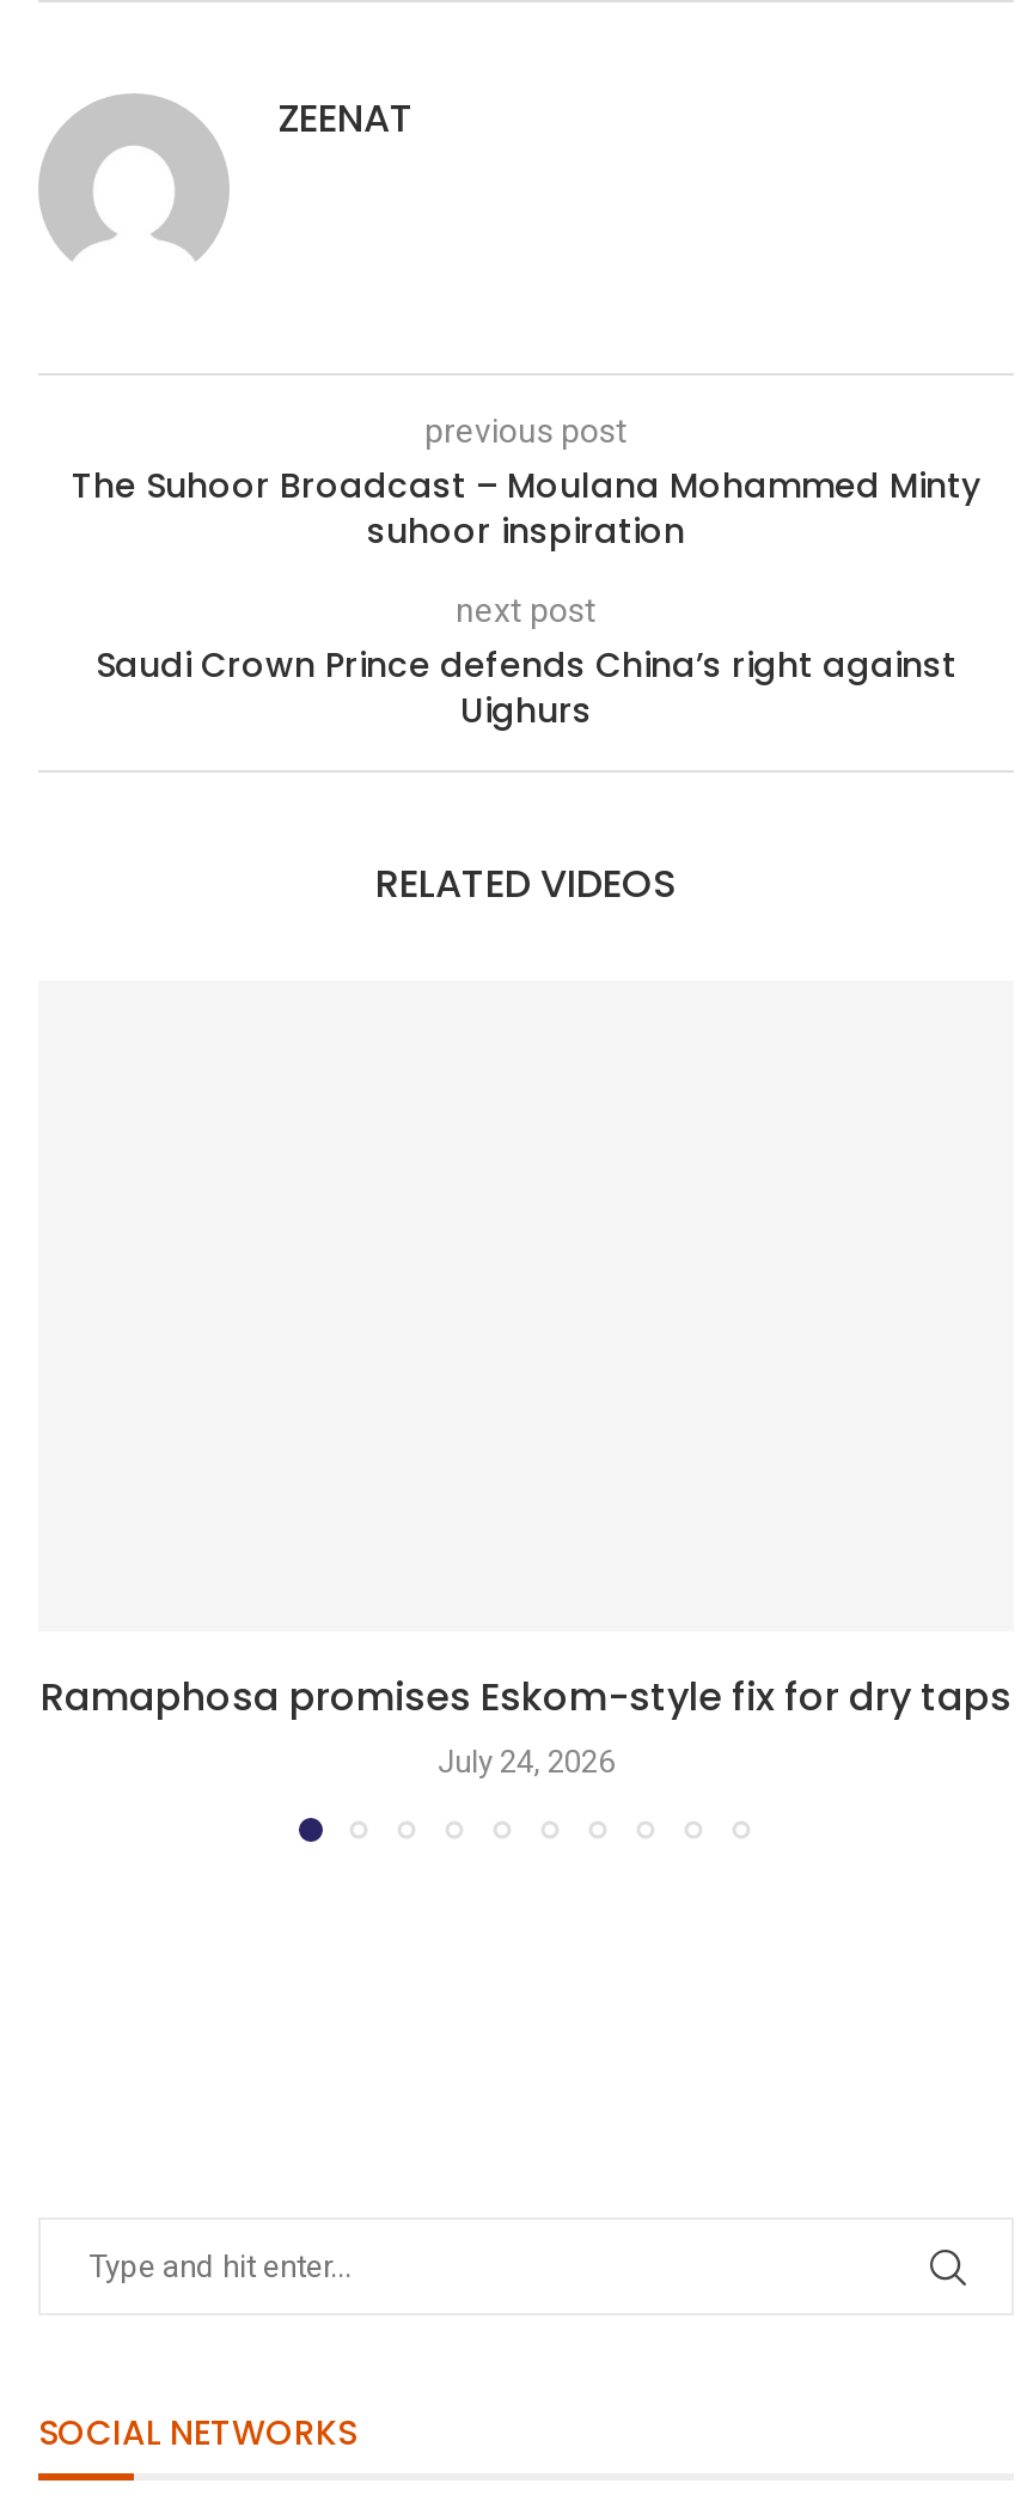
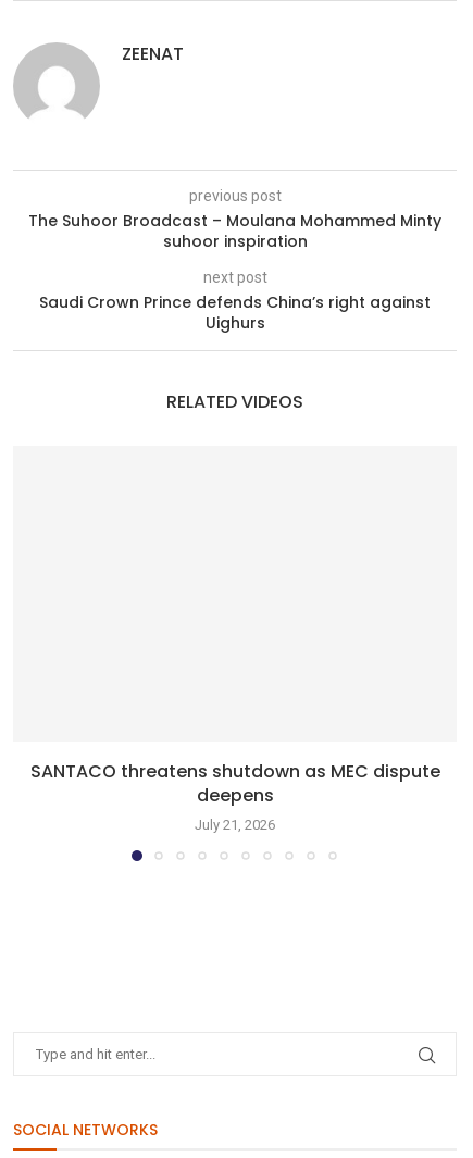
[41,1670,1011,1780] Ramaphosa promises Eskom-style fix for dry taps | July 24, 2026 -> [30,759,440,833] SANTACO threatens shutdown as MEC dispute | deepens | July 21, 2026

